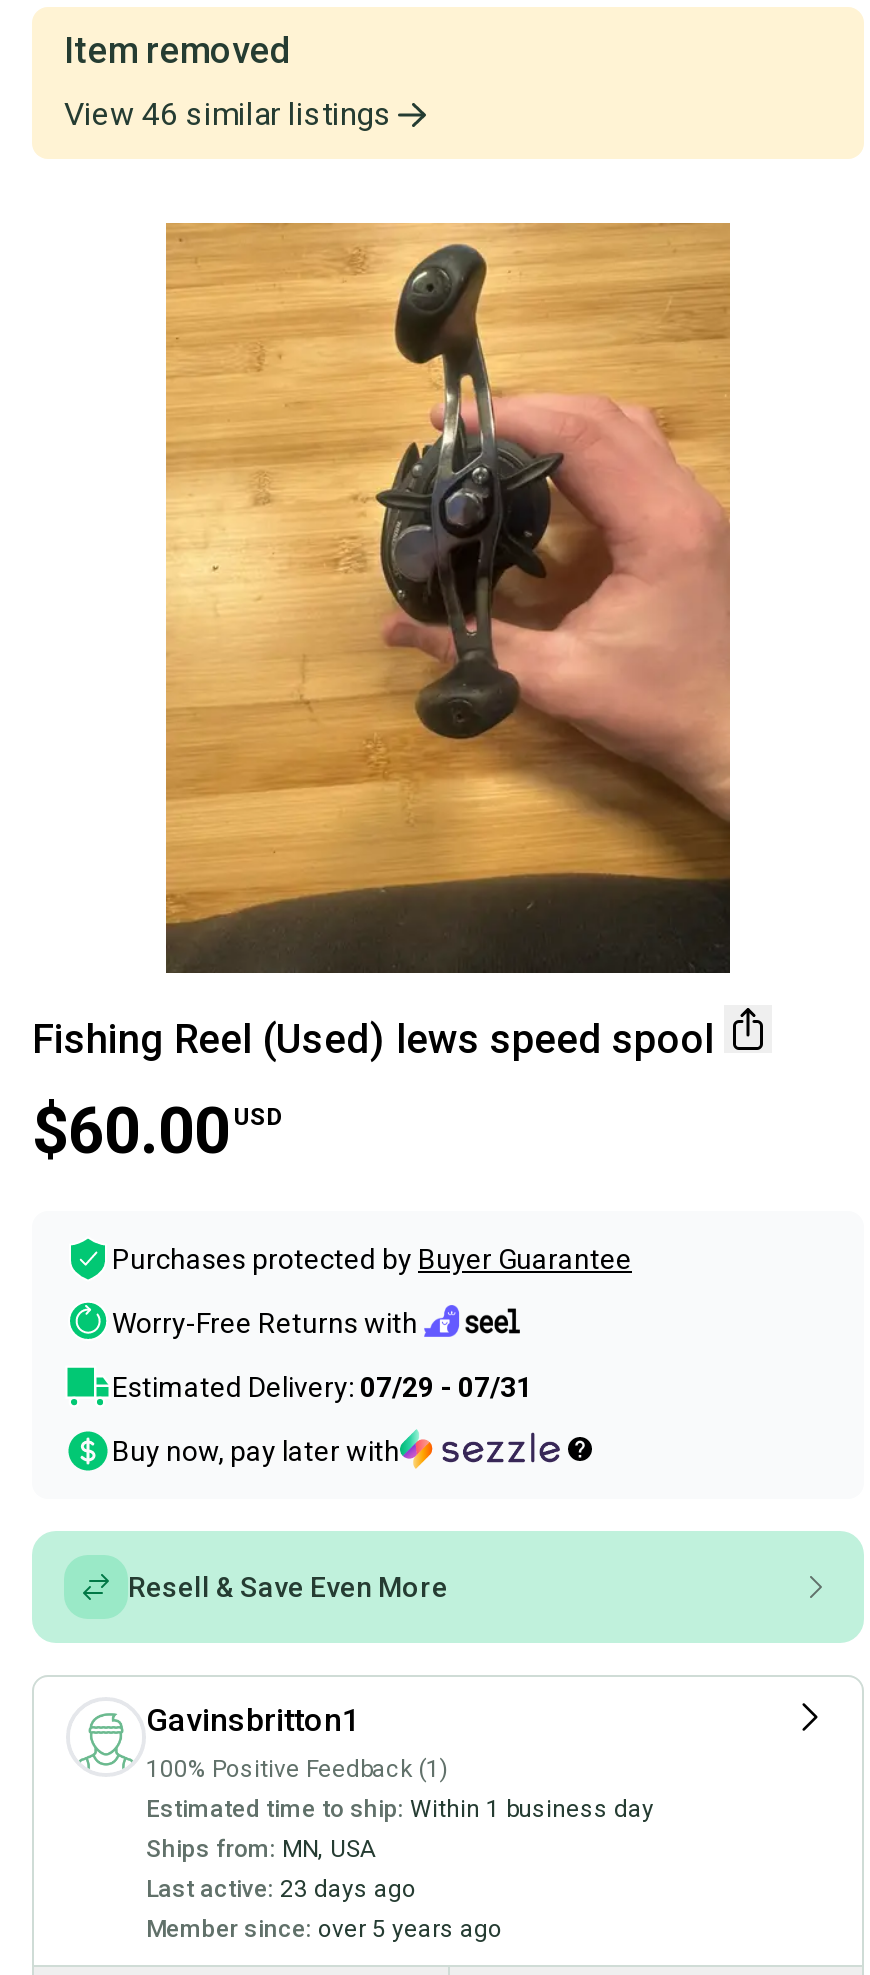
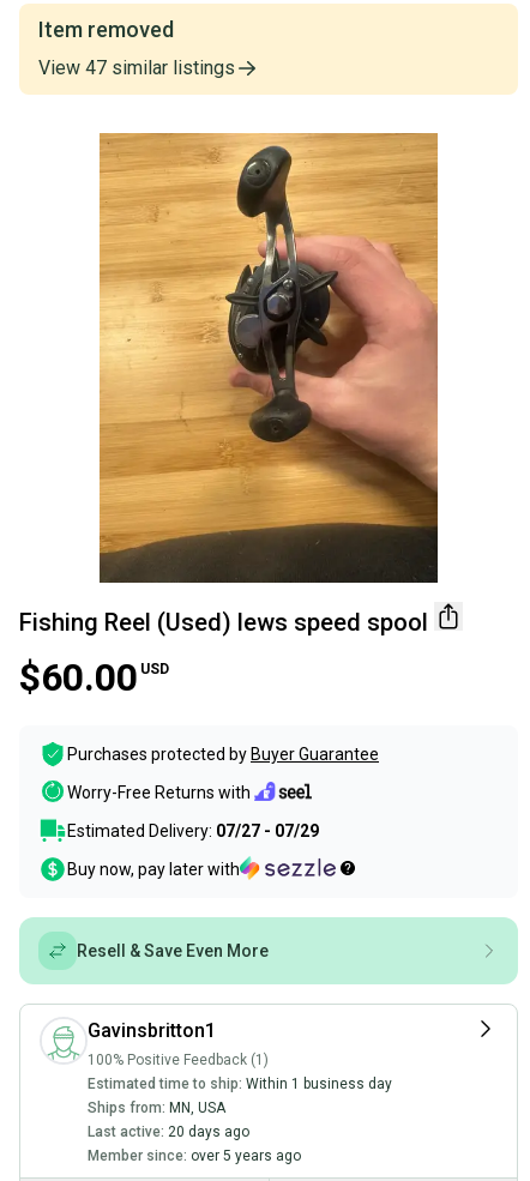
[64,96,392,134] View 46 similar listings -> [38,57,235,80] View 47 similar listings
[112,1372,532,1404] Estimated Delivery: 07/29 - 07/31 -> [67,822,319,841] Estimated Delivery: 07/27 - 07/29
[146,1876,416,1904] Last active: 23 days ago -> [88,1124,249,1141] Last active: 20 days ago

